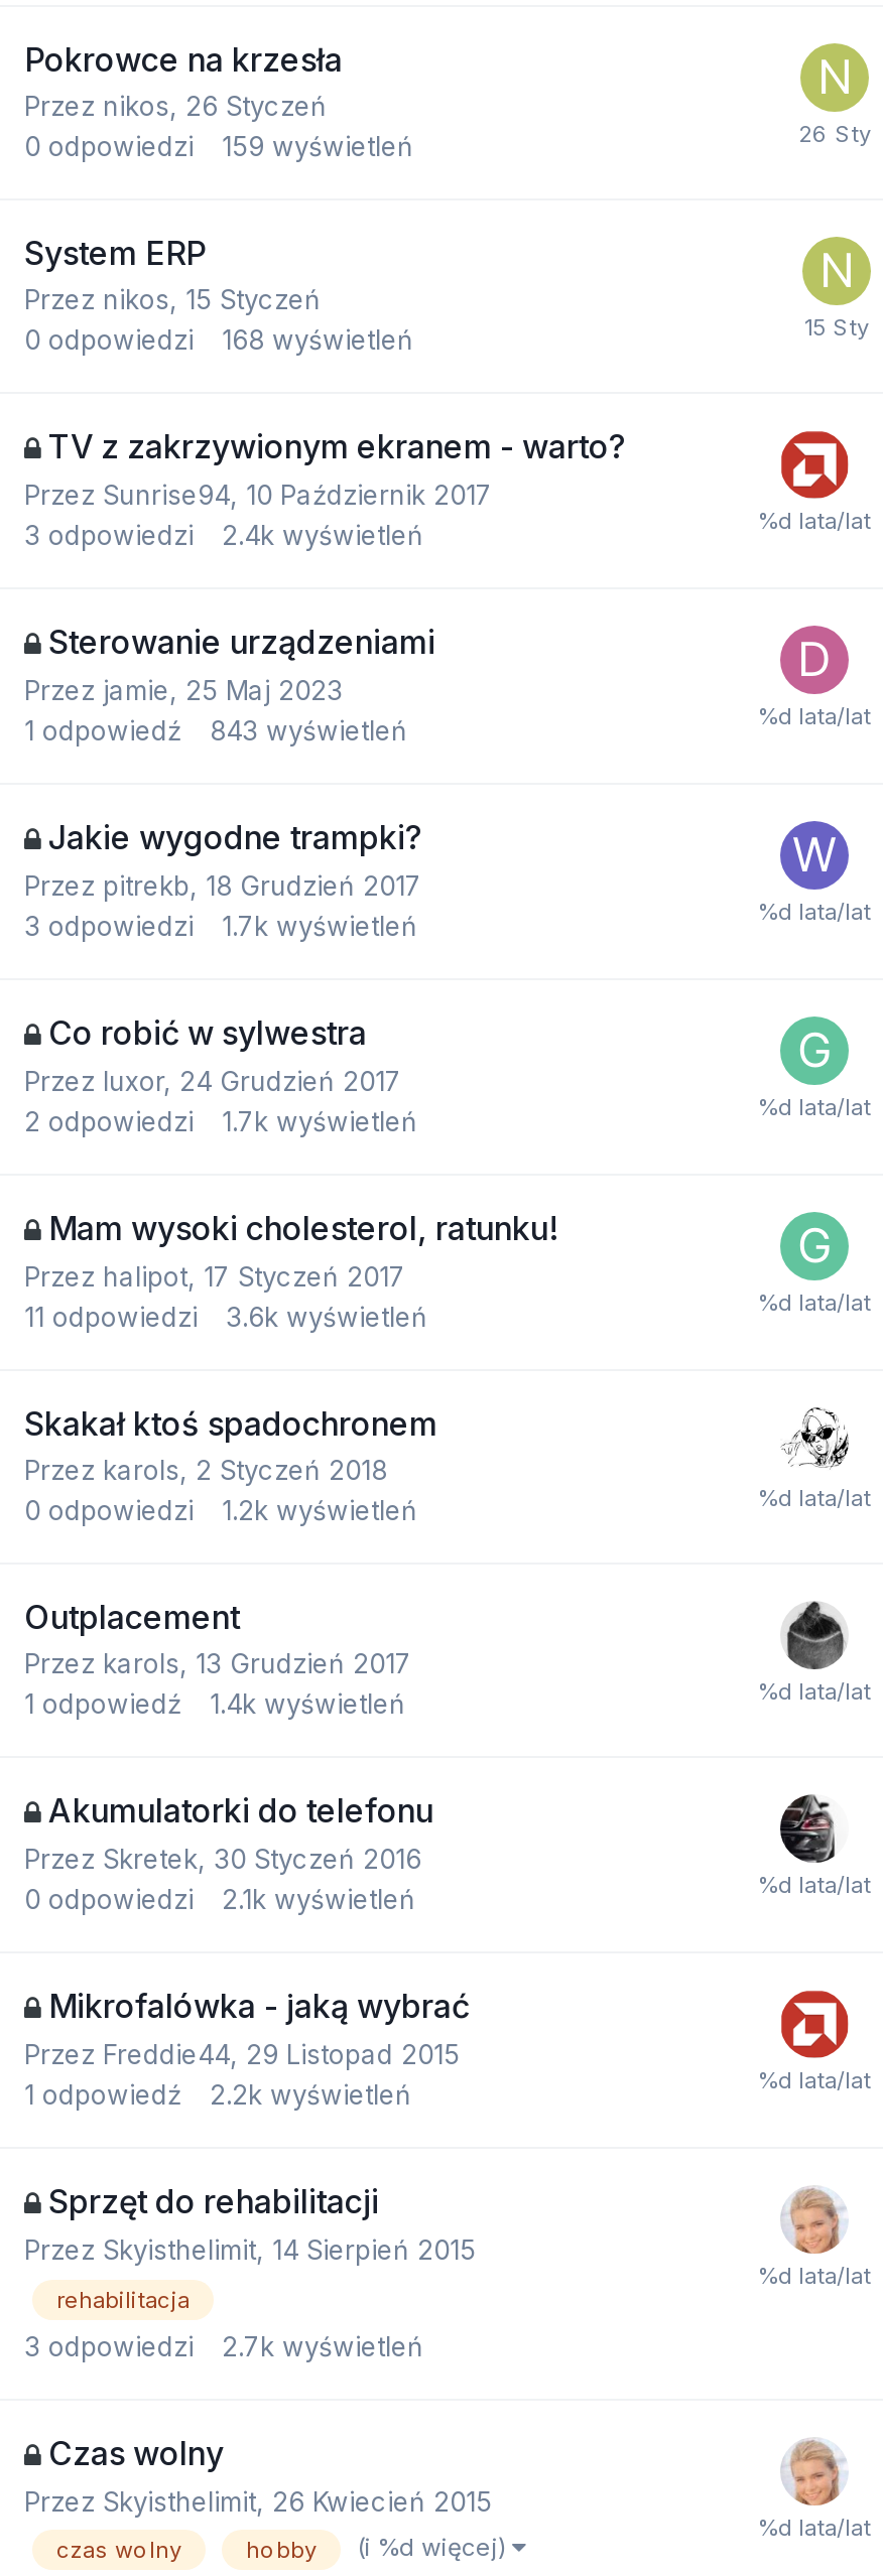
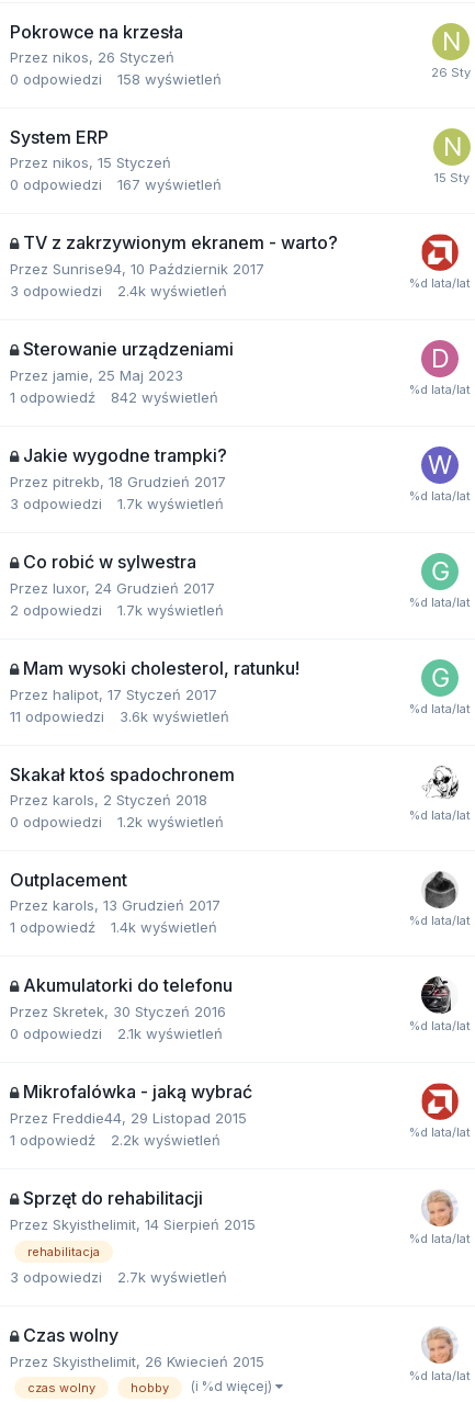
[24,131,413,163] 0 odpowiedzi 159 wyświetleń -> [10,71,222,88] 0 odpowiedzi 158 wyświetleń
[24,324,413,357] 0 odpowiedzi 168 wyświetleń -> [10,176,222,194] 0 odpowiedzi 167 wyświetleń
[24,715,407,748] 1 odpowiedź 843 wyświetleń -> [10,389,218,406] 1 odpowiedź 842 wyświetleń

